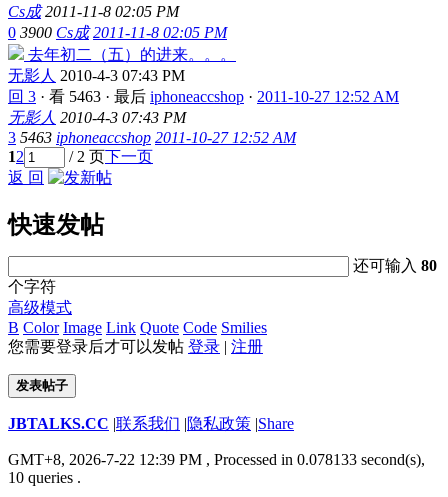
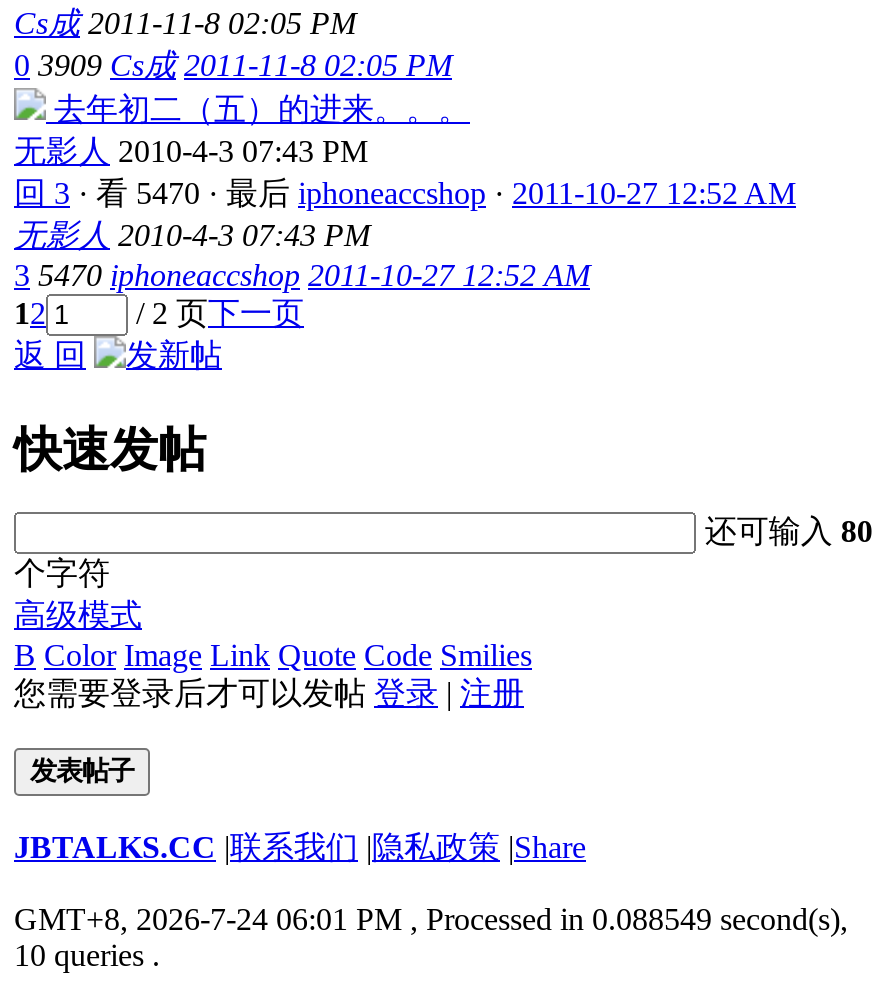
[8,24,227,41] 0 3900 Cs成 2011-11-8 02:05 PM -> [14,48,452,82] 0 3909 Cs成 2011-11-8 02:05 PM
[8,88,399,105] 回 3 · 看 5463 · 最后iphoneaccshop · 2011-10-27 12:52 AM -> [14,176,796,210] 回 3 · 看 5470 · 最后iphoneaccshop · 2011-10-27 12:52 AM
[8,129,296,146] 3 5463 iphoneaccshop 2011-10-27 12:52 AM -> [14,258,590,292] 3 5470 iphoneaccshop 2011-10-27 12:52 AM
[8,451,425,468] GMT+8, 2026-7-22 12:39 PM, Processed in 0.078133 second(s), -> [14,901,848,935] GMT+8, 2026-7-24 06:01 PM, Processed in 0.088549 second(s),

